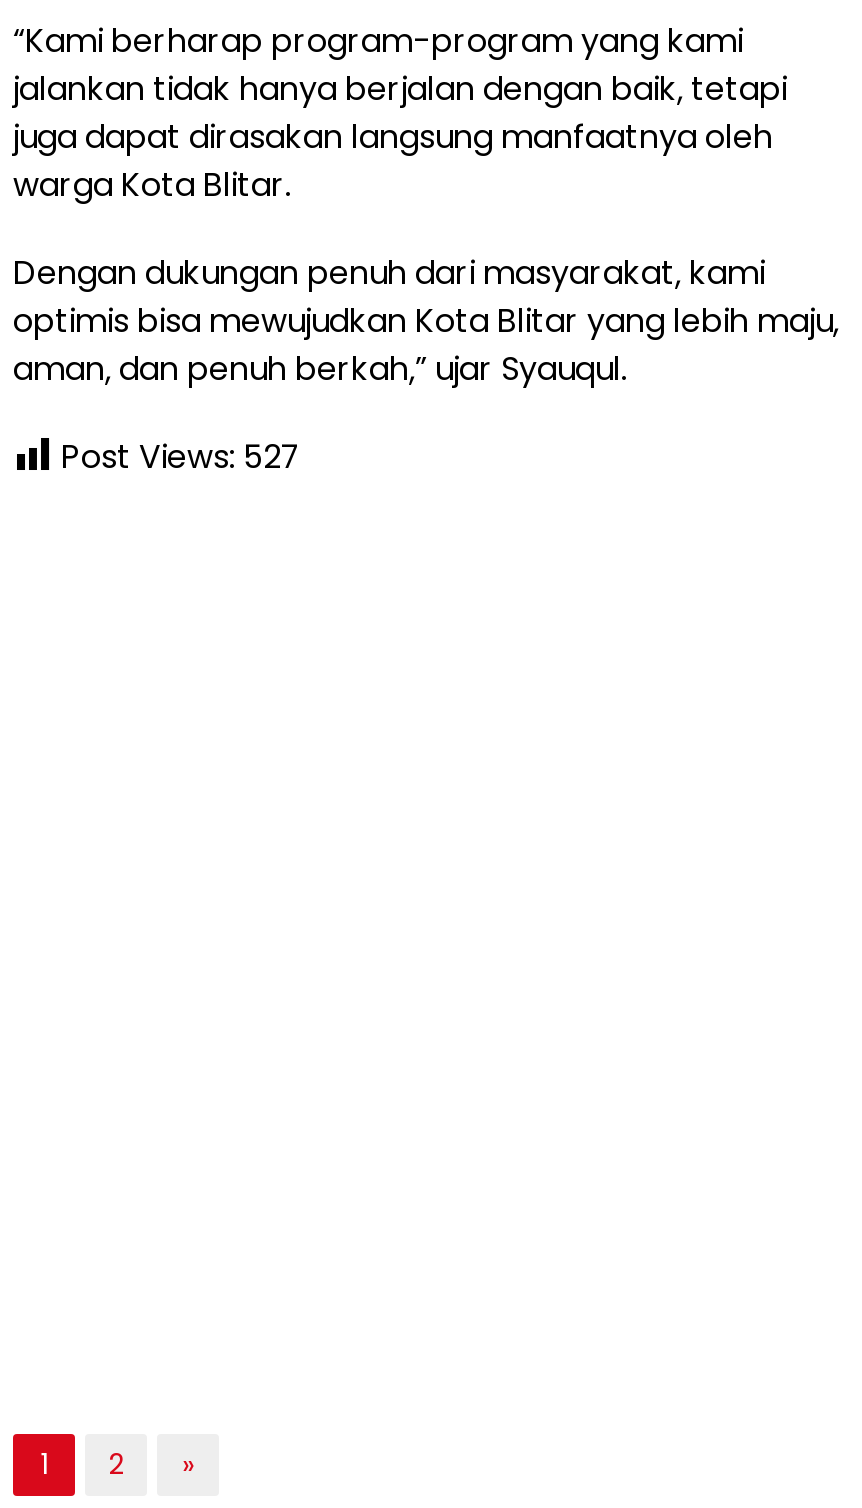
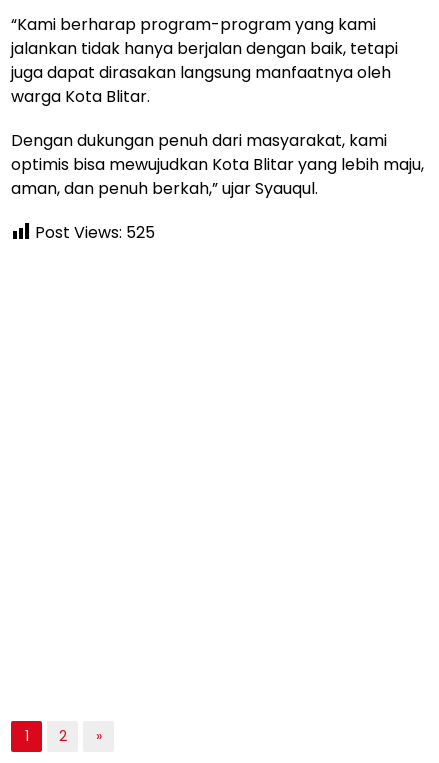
[61,434,301,480] Post Views: 527 -> [35,221,155,244] Post Views: 525

